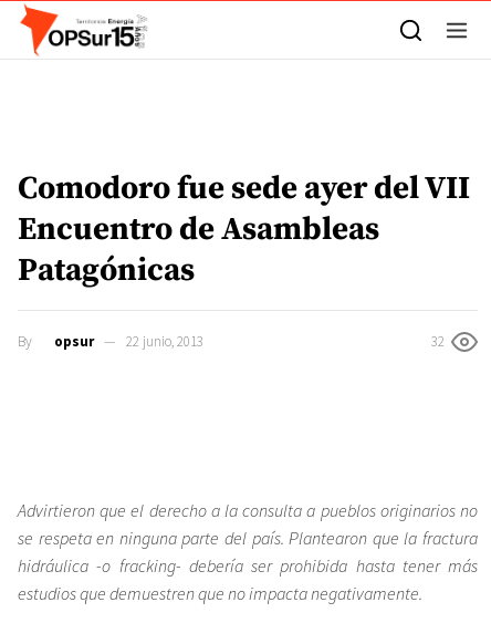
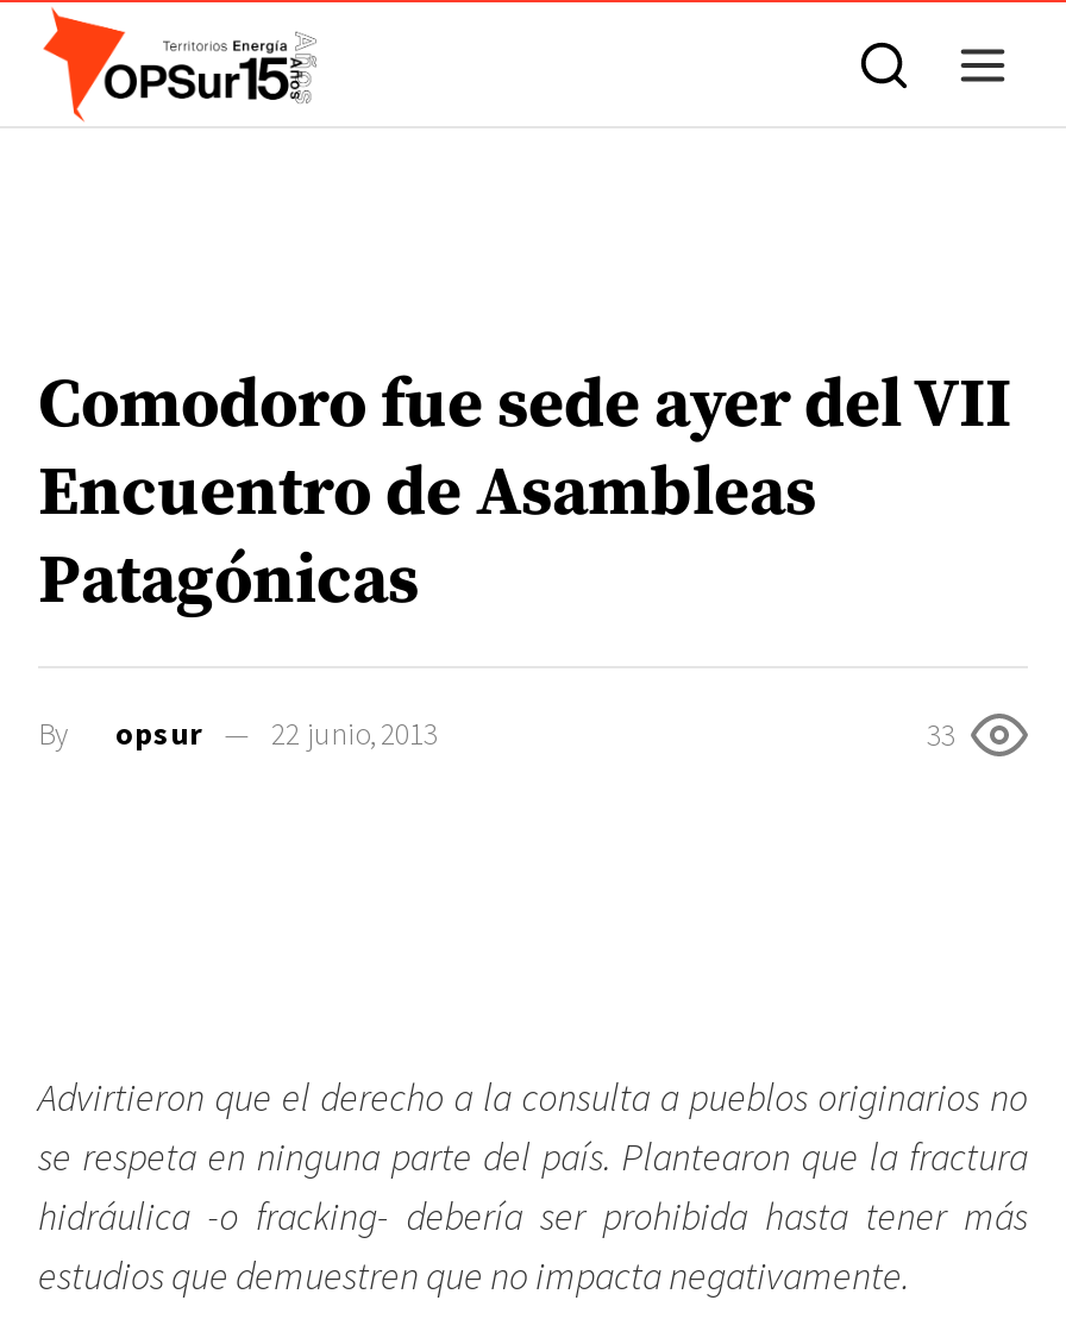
[431,332,444,351] 32 -> [927,714,955,755] 33

